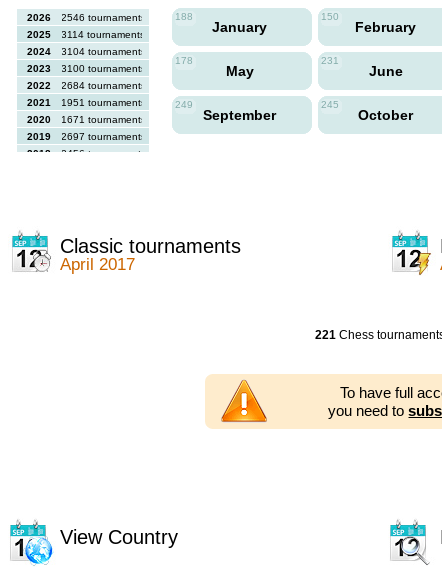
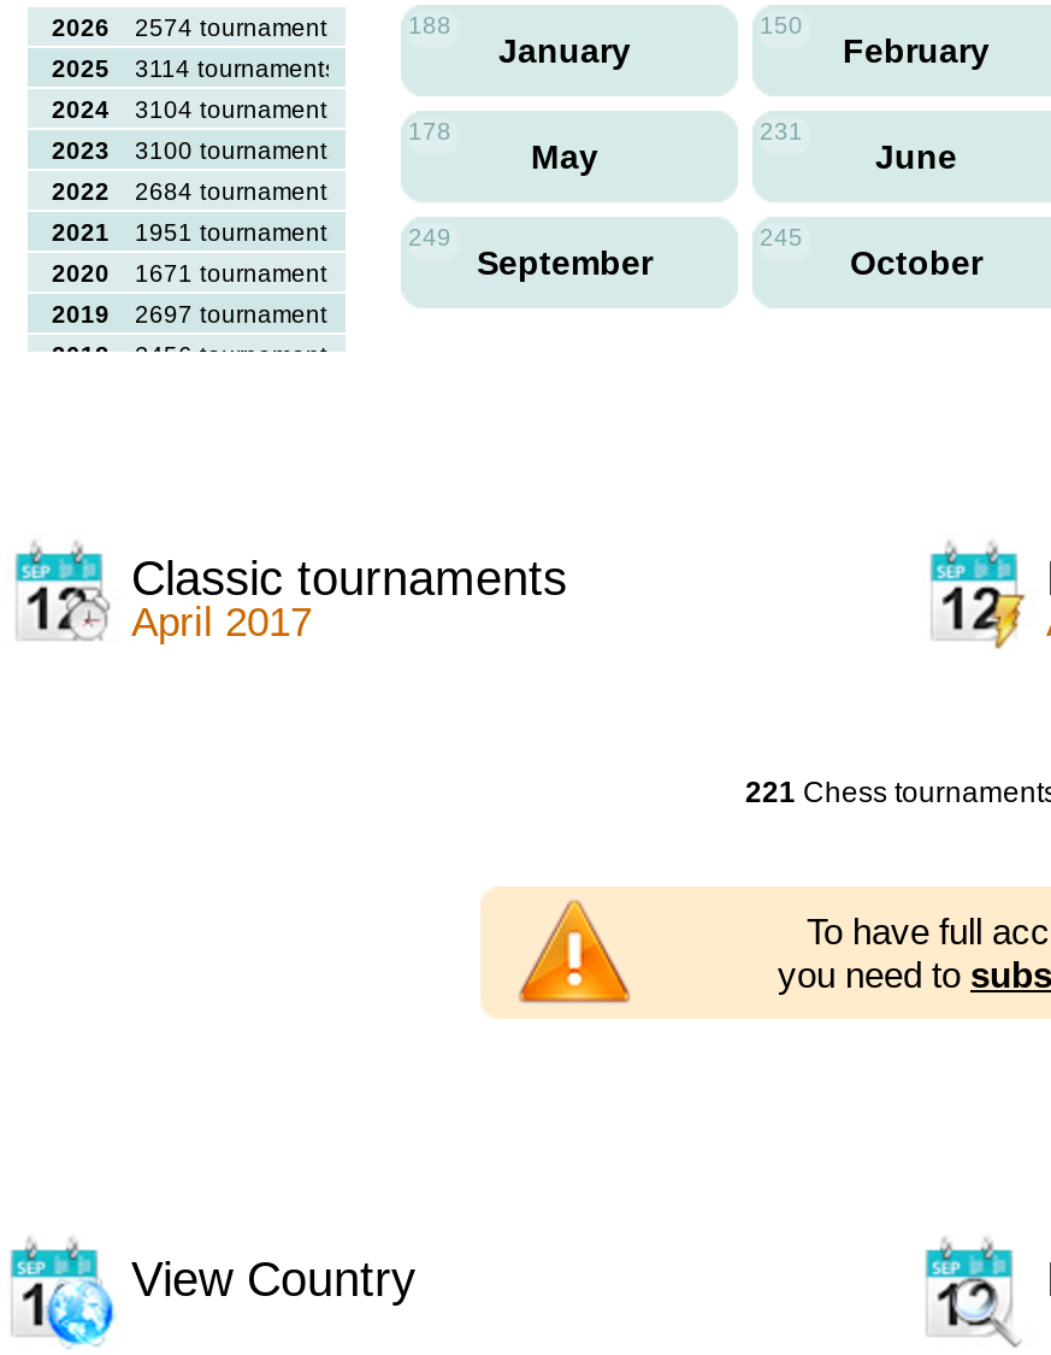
[27,12,146,23] 2026 2546 tournaments -> [52,14,339,41] 2026 2574 tournaments

